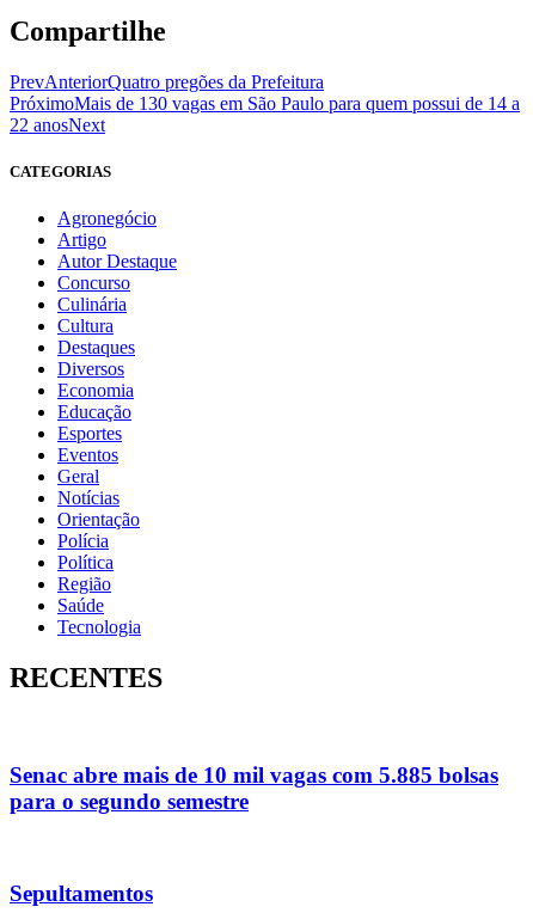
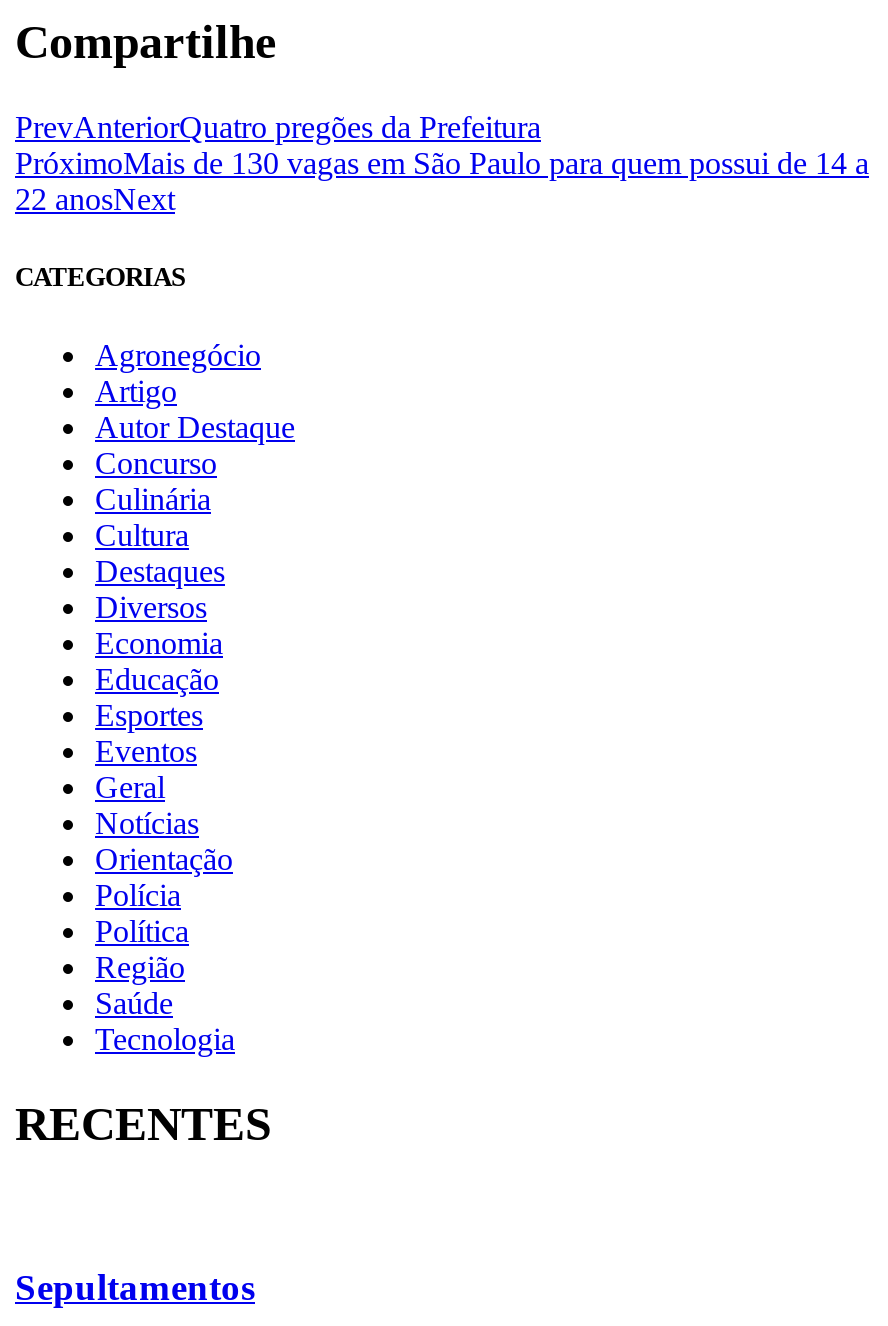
[10,762,498,813] Senac abre mais de 10 mil vagas com 5.885 bolsas | para o segundo semestre -> none

